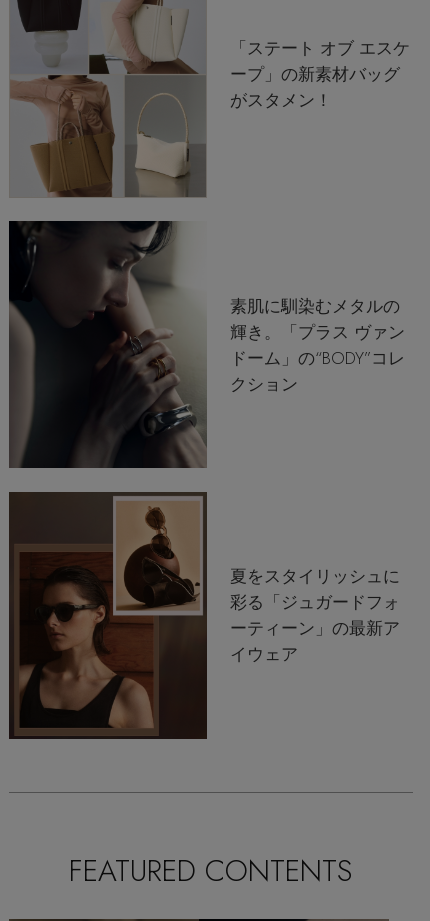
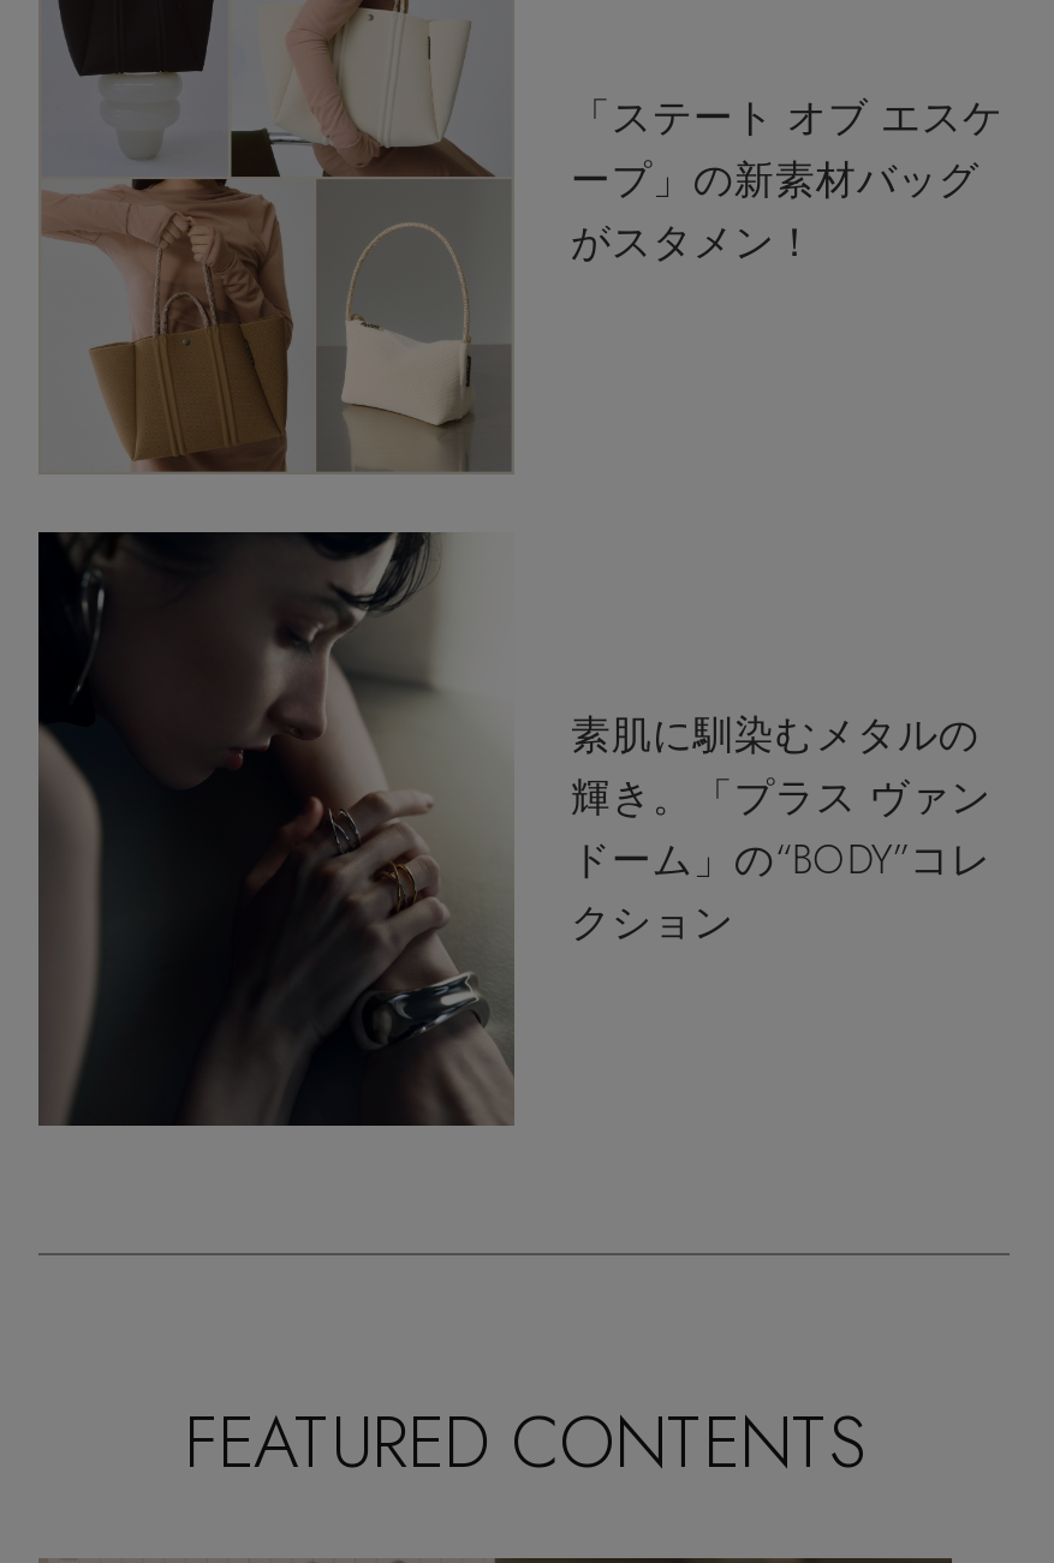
[9,491,400,739] [image] | 夏をスタイリッシュに | 彩る「ジュガードフォ | ーティーン」の最新ア | イウェア -> none

